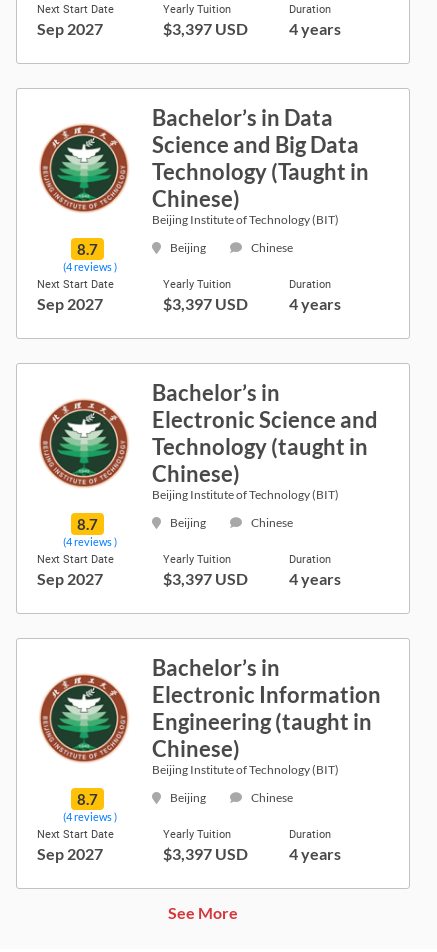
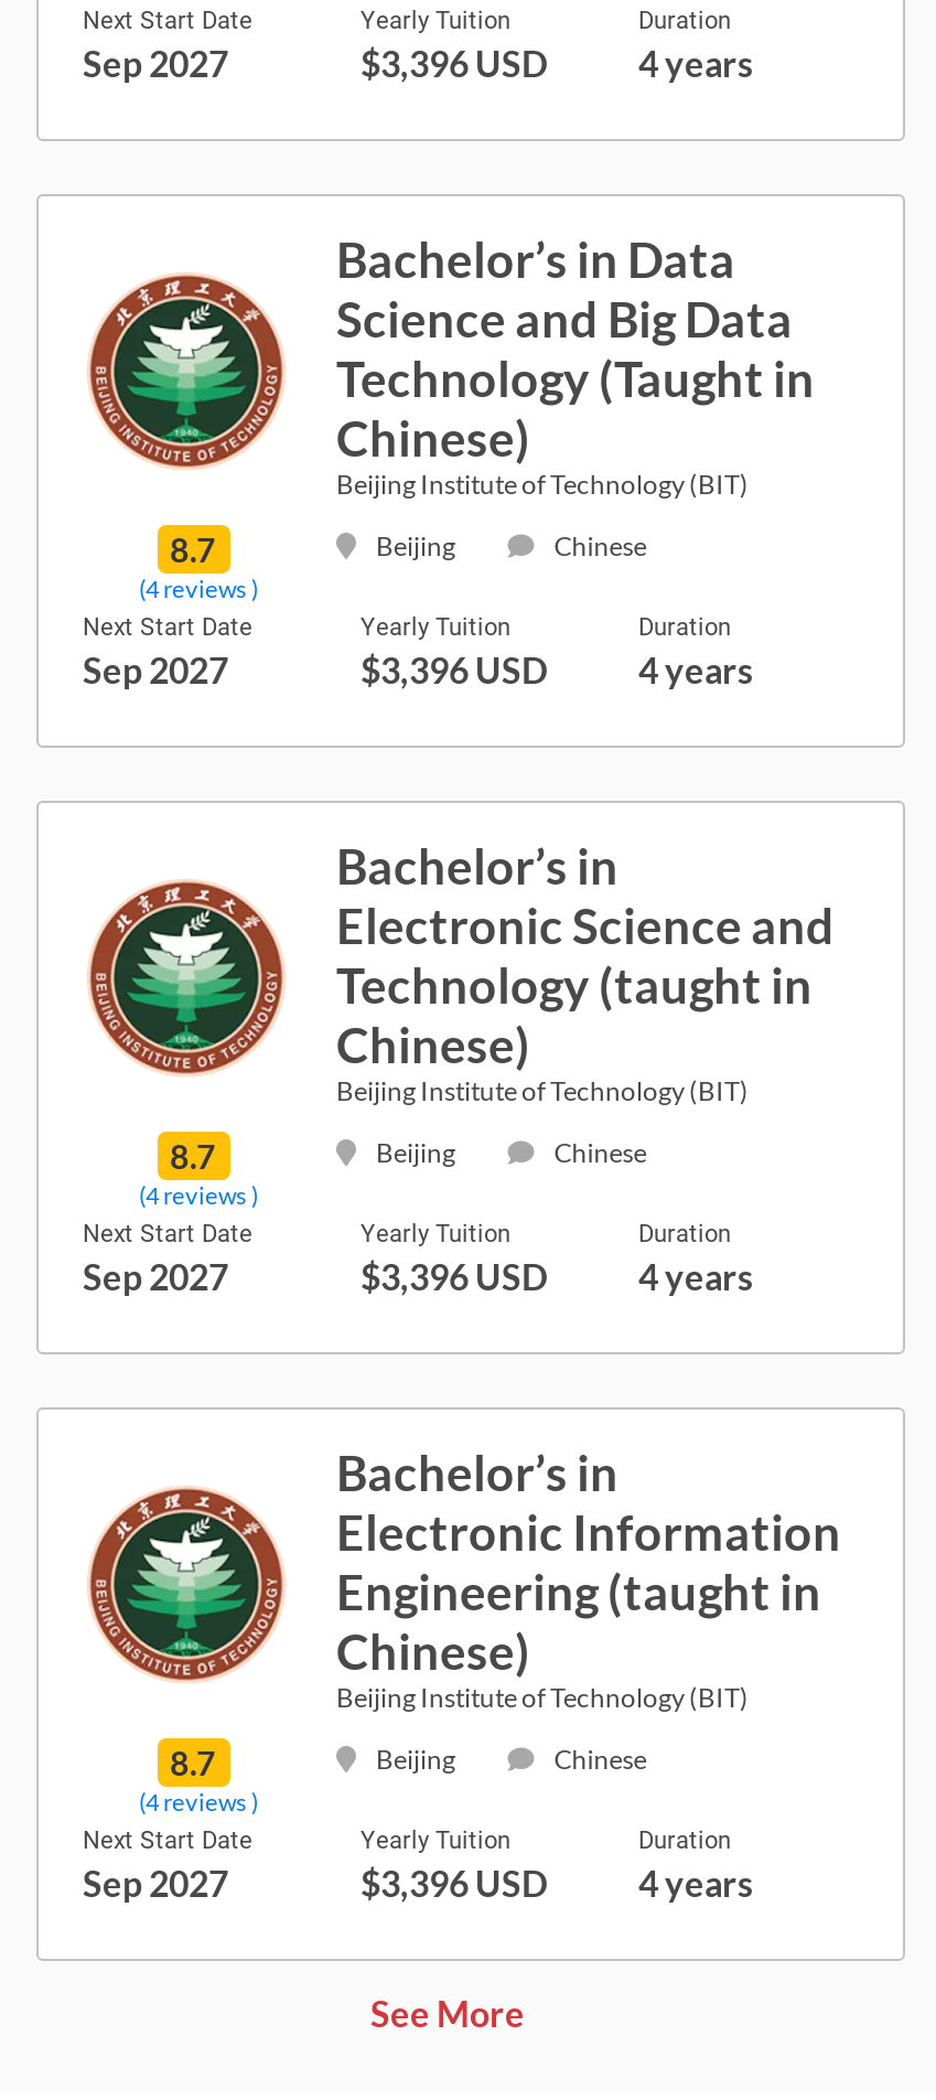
[163,19,248,38] $3,397 USD -> [361,42,548,84] $3,396 USD
[163,294,248,313] $3,397 USD -> [361,648,548,690] $3,396 USD
[163,569,248,588] $3,397 USD -> [361,1255,548,1297] $3,396 USD
[163,844,248,863] $3,397 USD -> [361,1862,548,1903] $3,396 USD

